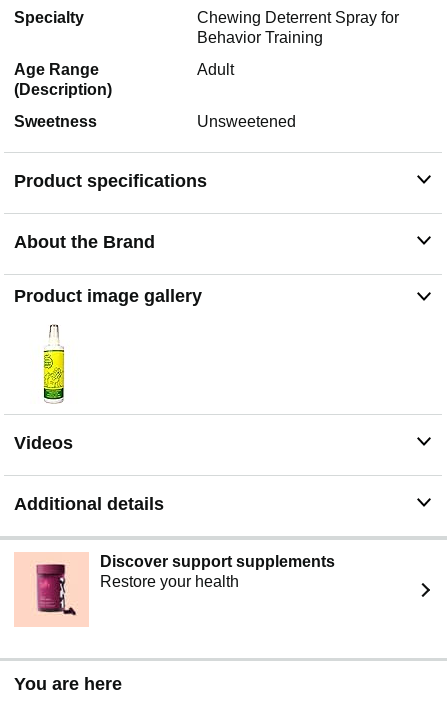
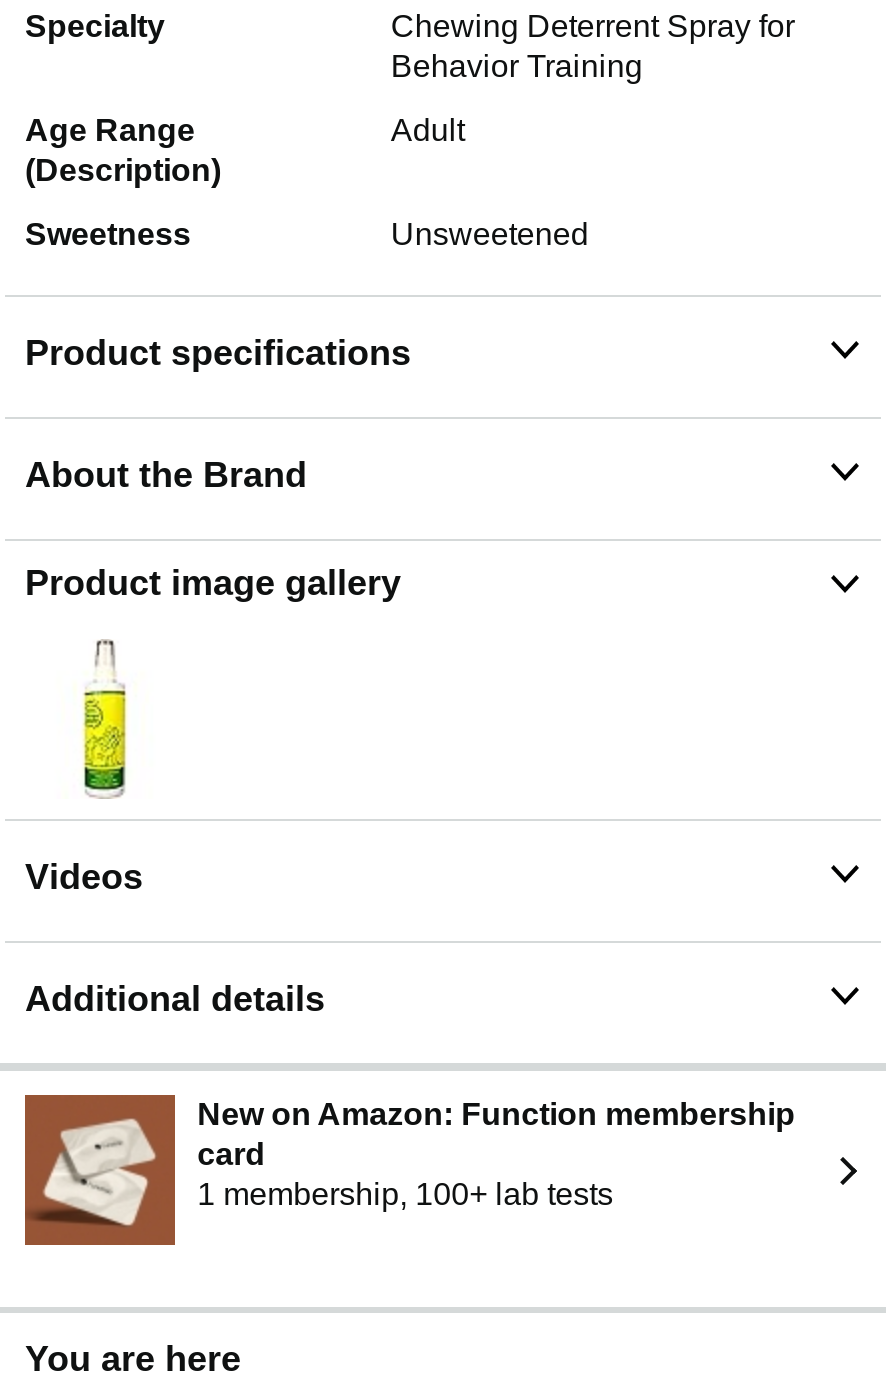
[14,552,335,627] [image] | Discover support supplements | Restore your health -> [23,1093,795,1247] [image] | New on Amazon: Function membership | card | 1 membership, 100+ lab tests

